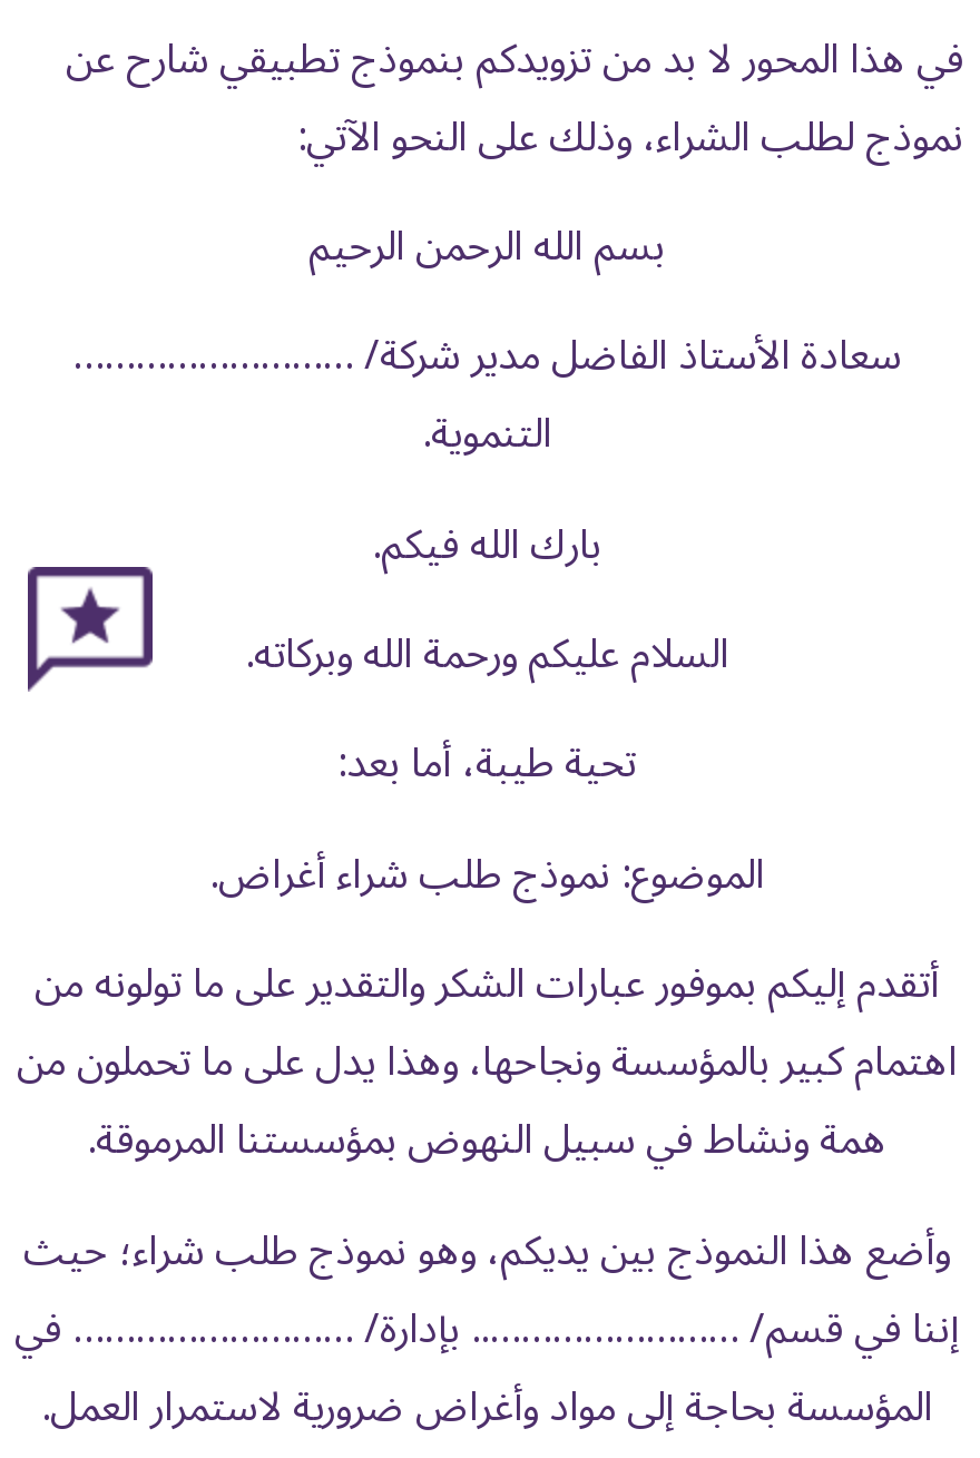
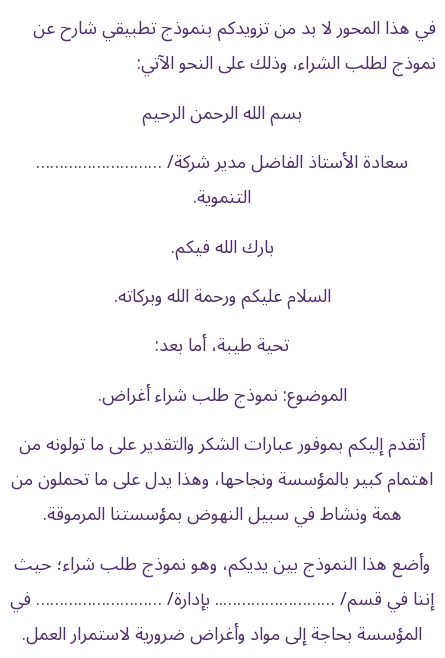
[26,565,155,694] [image] -> none

